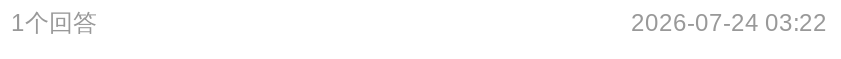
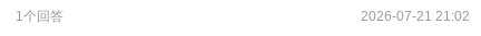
[631,9,827,37] 2026-07-24 03:22 -> [361,9,470,24] 2026-07-21 21:02

